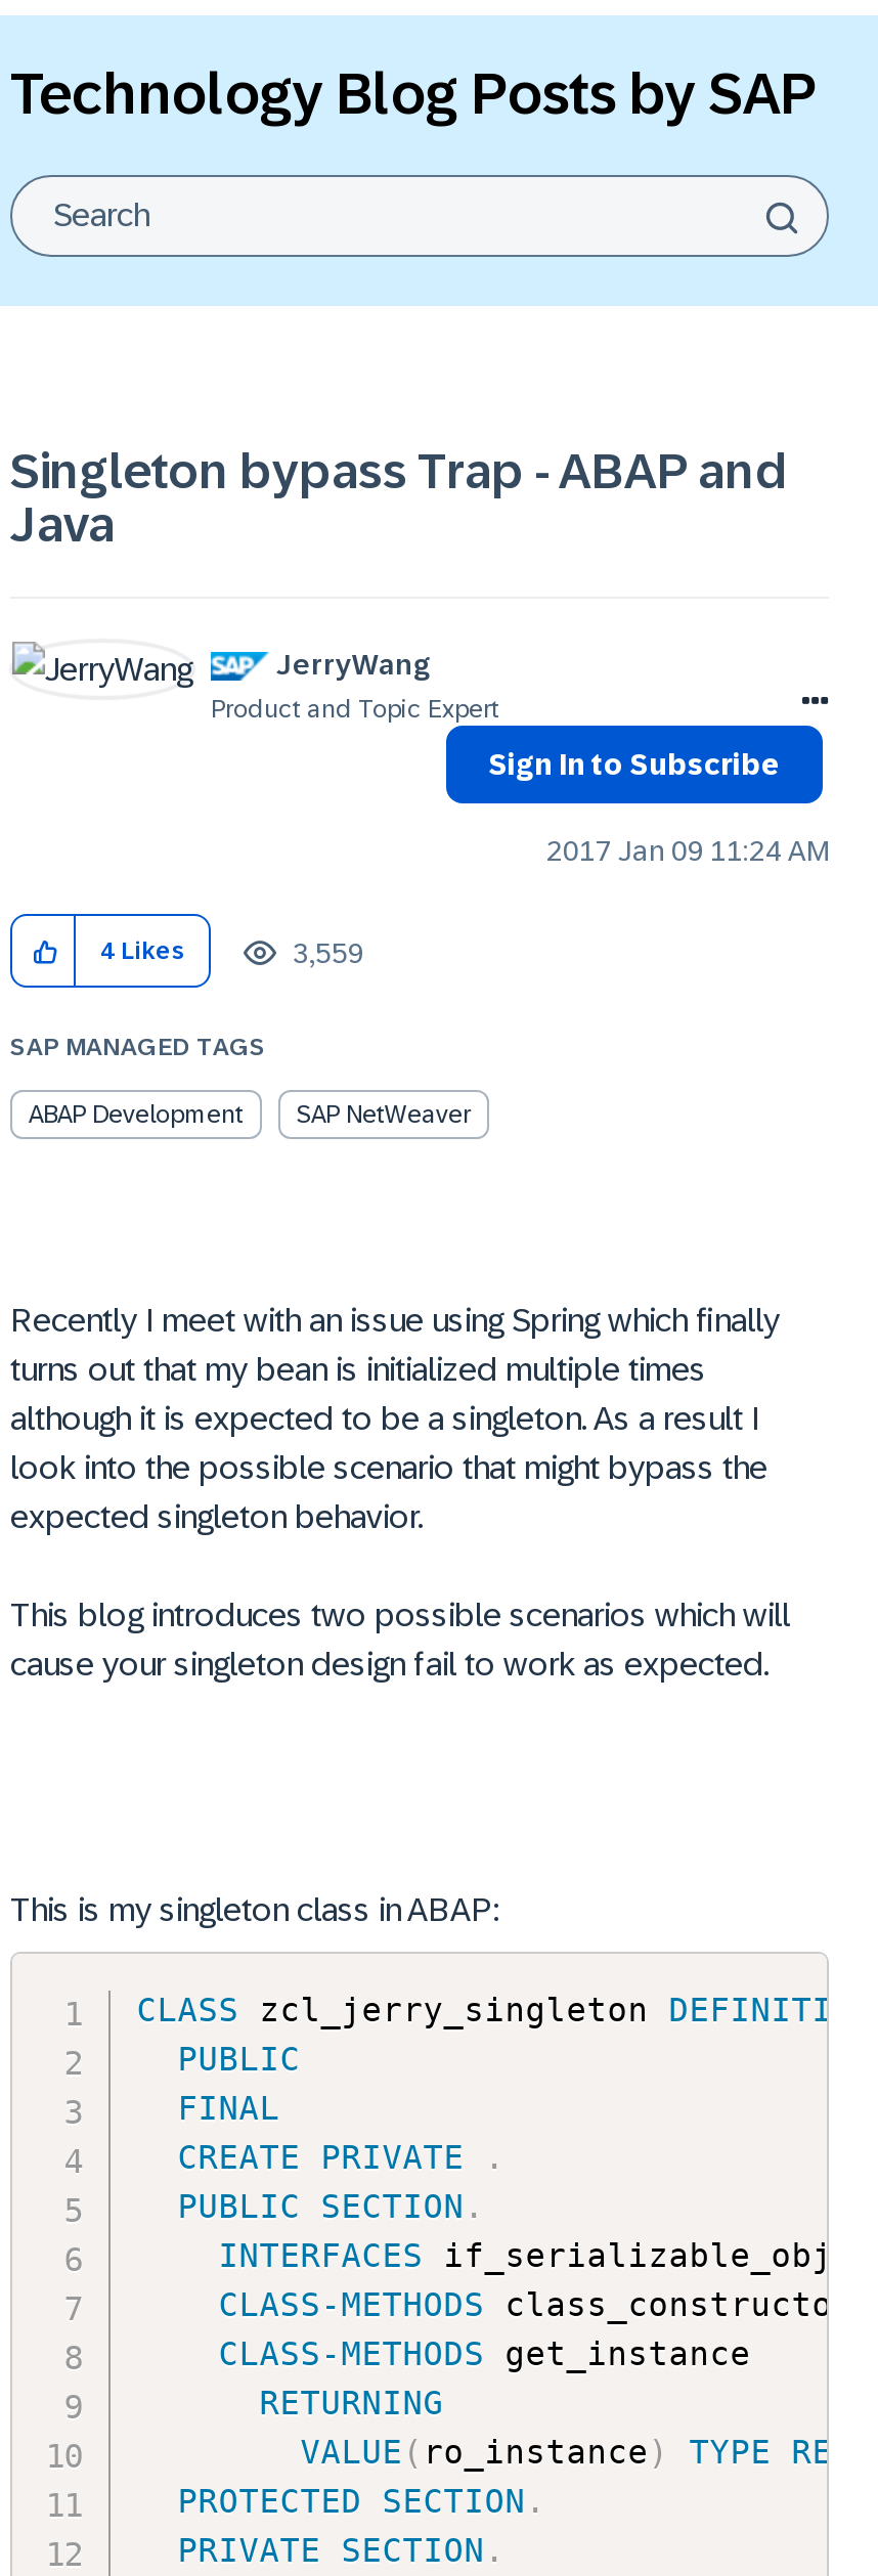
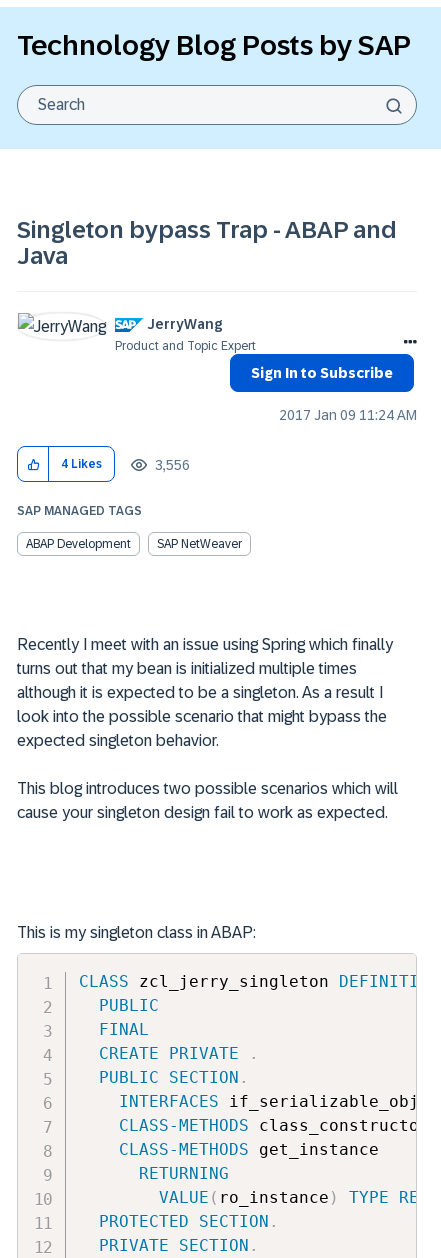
[293,936,364,969] 3,559 -> [155,457,190,473] 3,556

